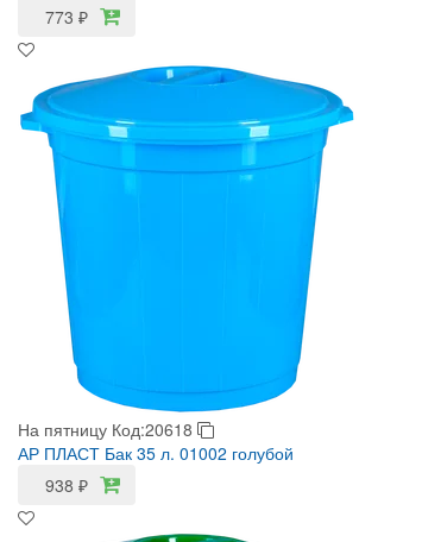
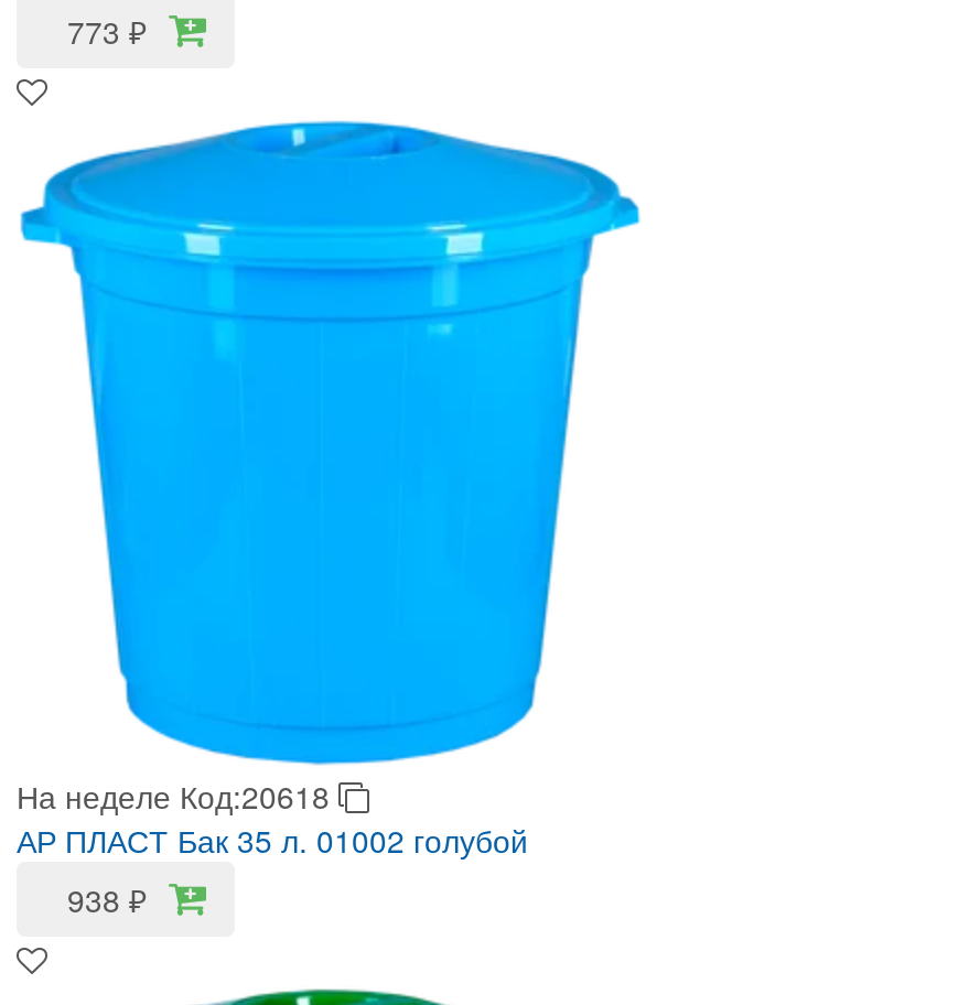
[18,417,197,441] На пятницу Код:20618 -> [17,774,338,818] На неделе Код:20618

